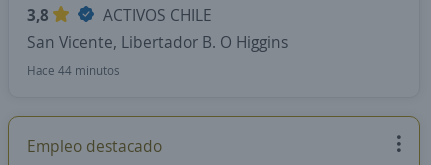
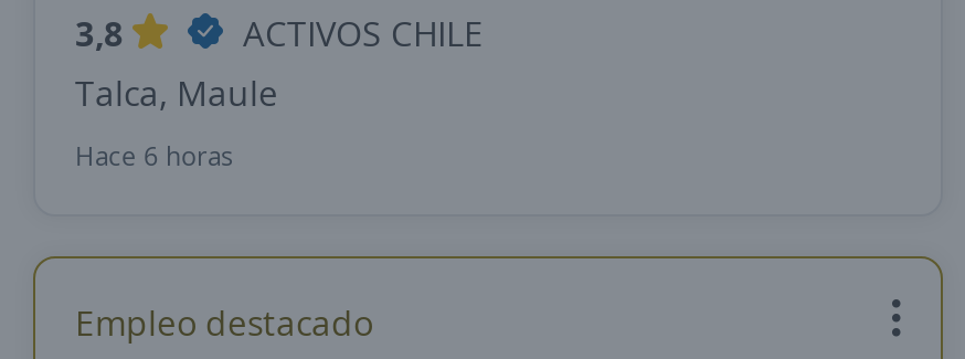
[27,31,288,79] San Vicente, Libertador B. O Higgins | Hace 44 minutos -> [75,68,278,175] Talca, Maule | Hace 6 horas

